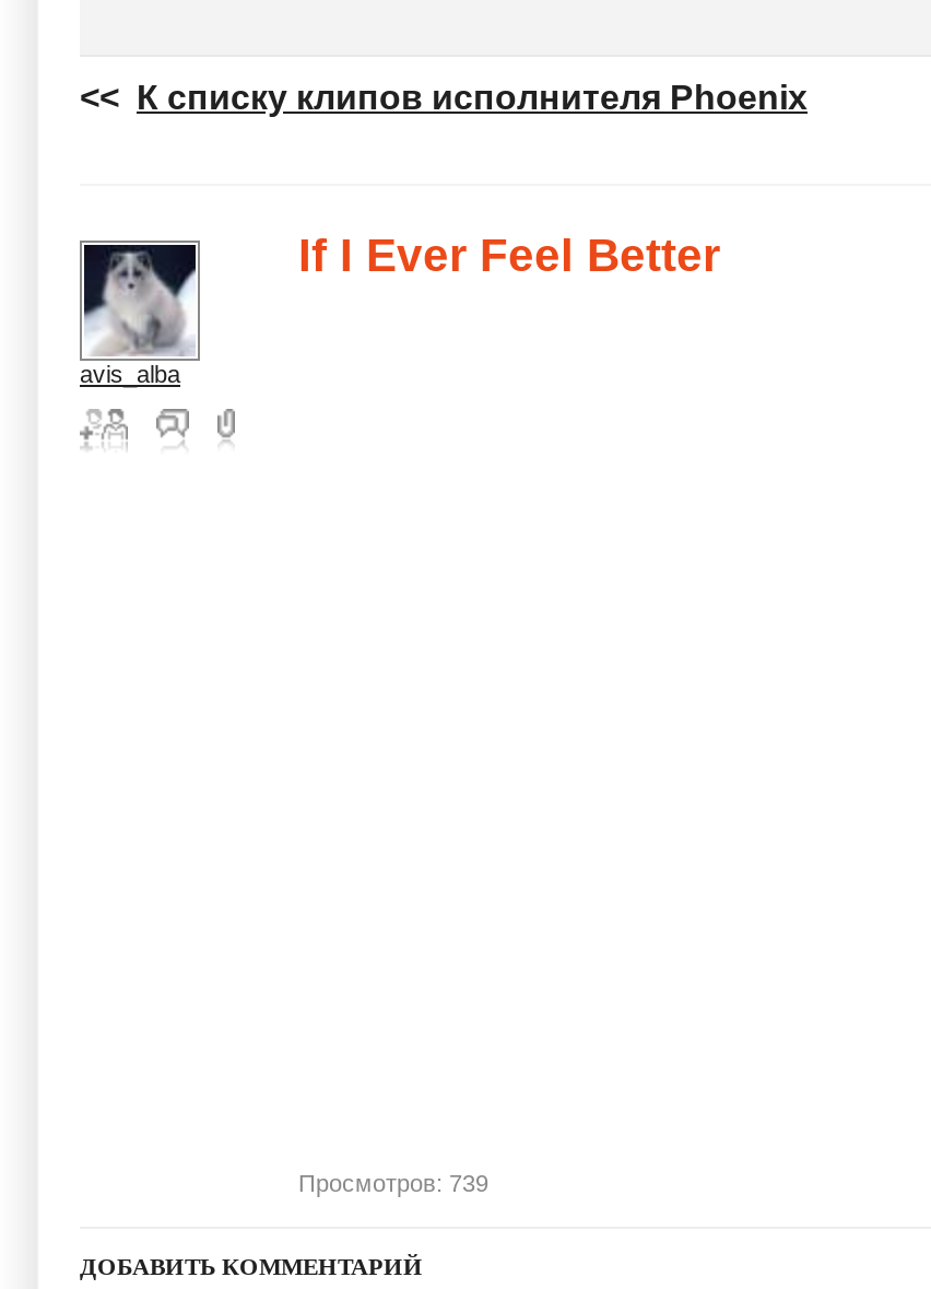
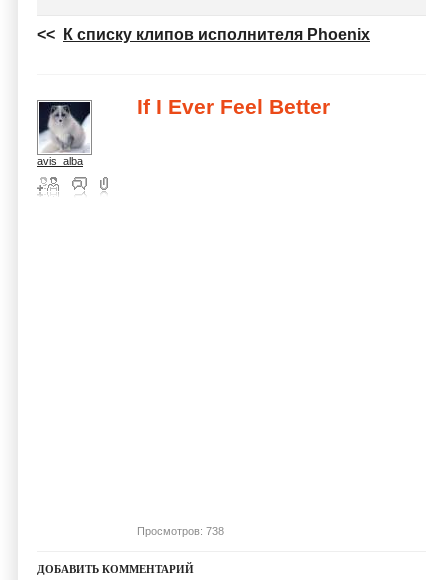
[298,1170,488,1196] Просмотров: 739 -> [137,525,224,537] Просмотров: 738

